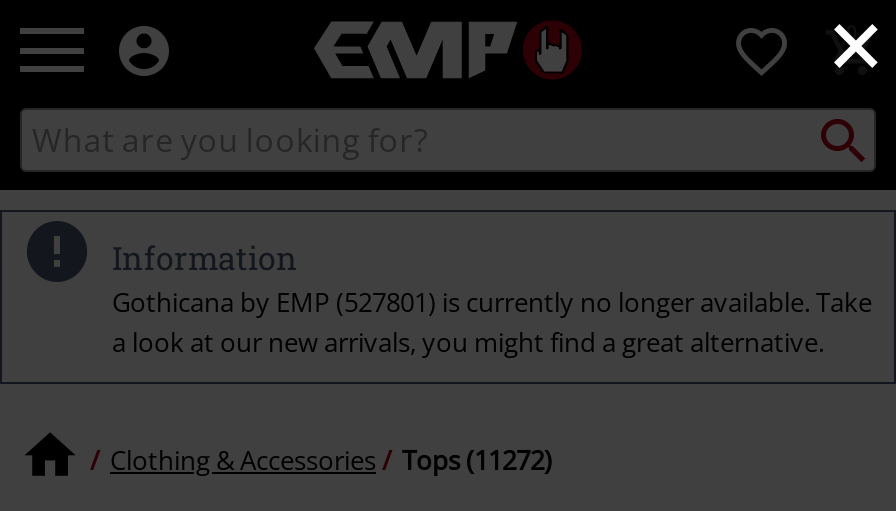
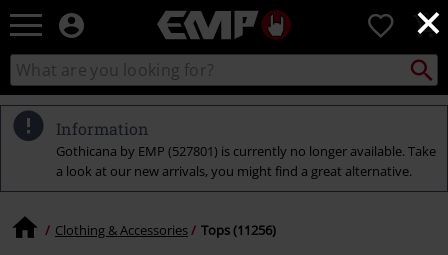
[110,441,552,477] Clothing & Accessories Tops (11272) -> [55,220,276,238] Clothing & Accessories Tops (11256)

